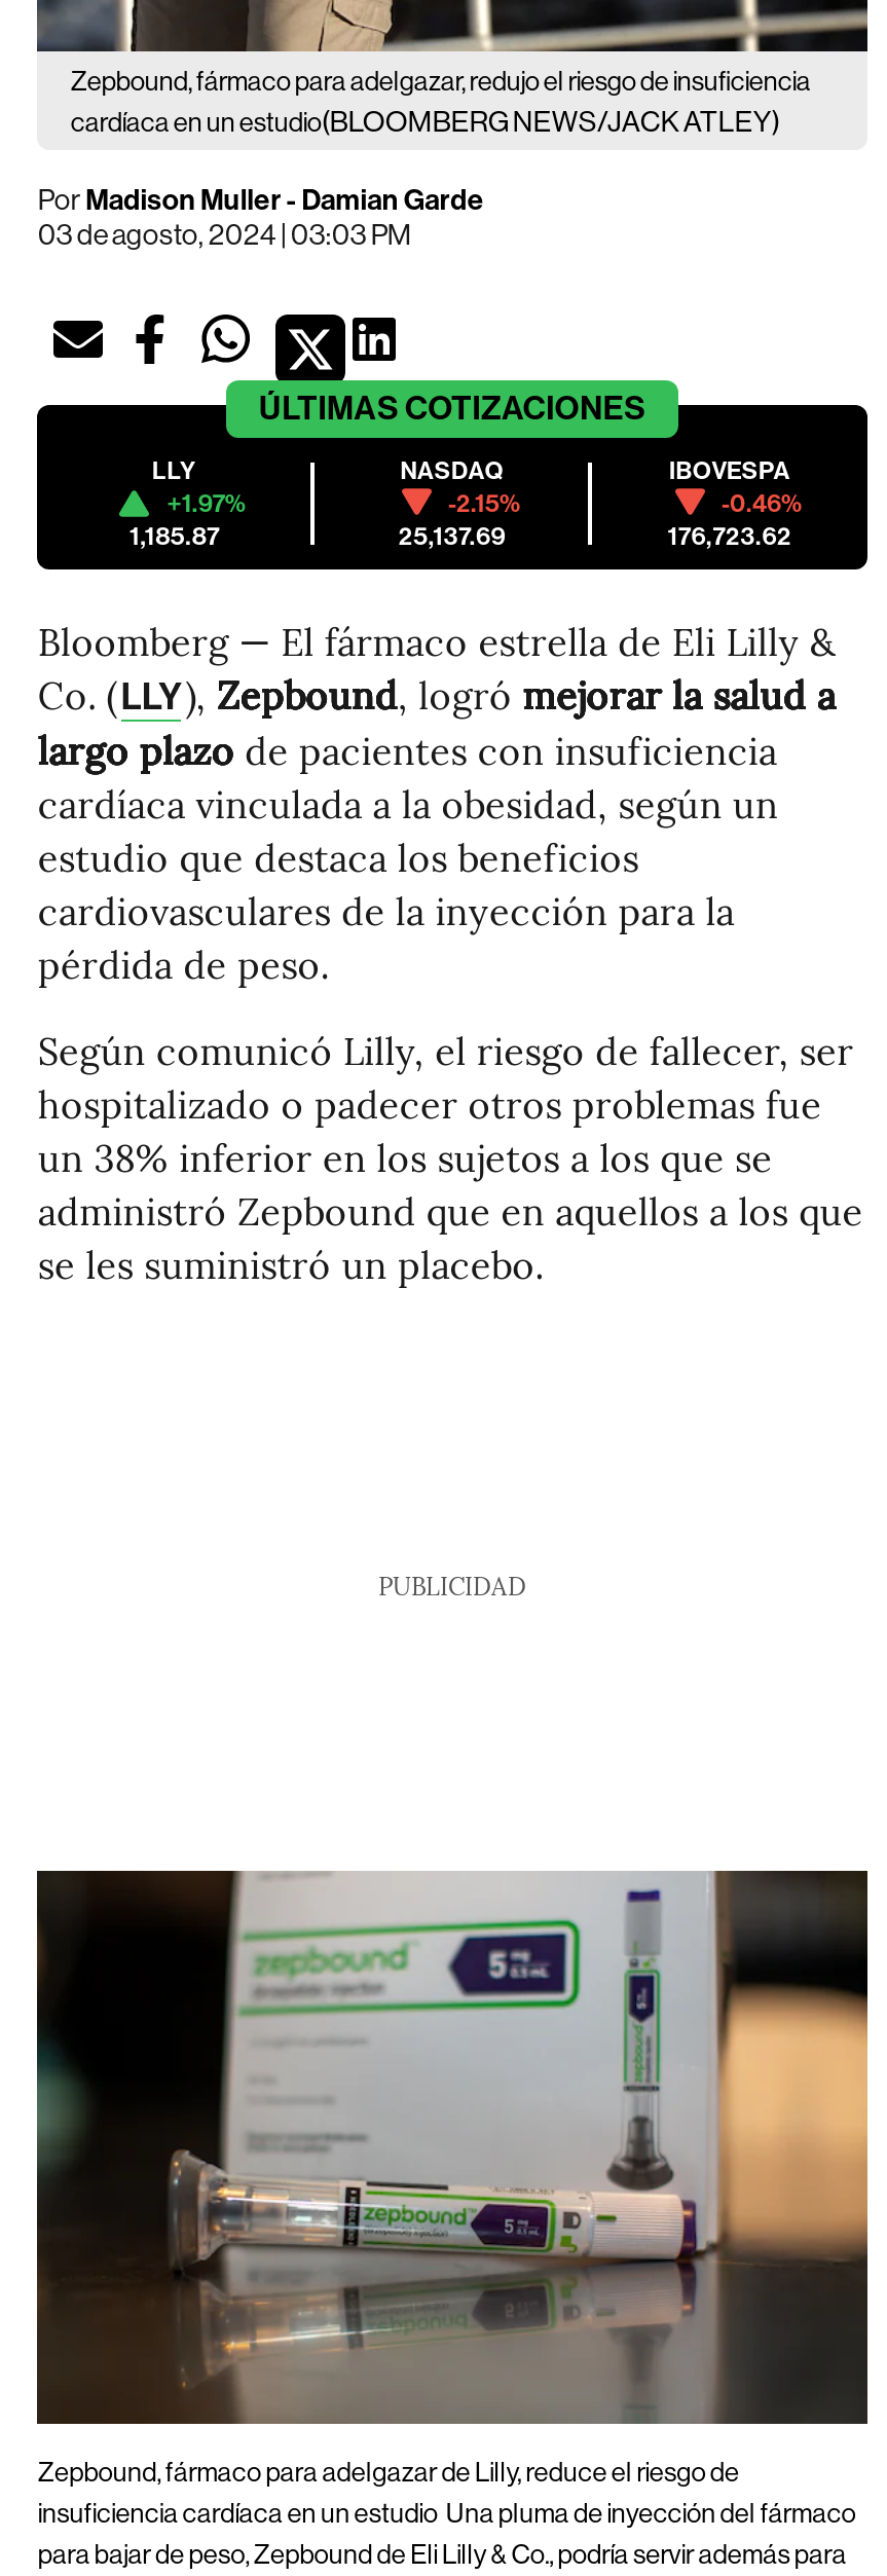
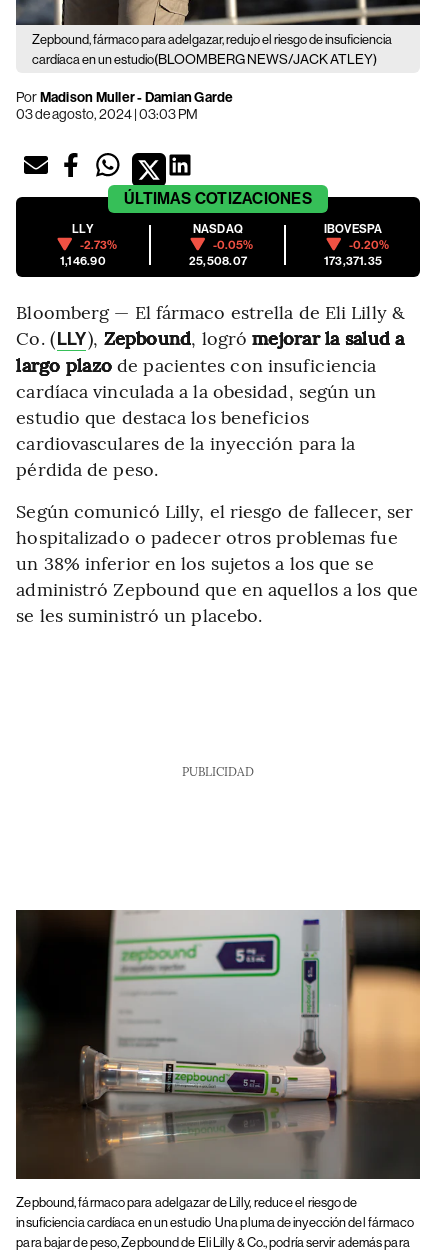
[167,489,245,518] +1.97% -> [80,238,117,252] -2.73%
[448,489,520,518] -2.15% -> [213,238,253,252] -0.05%
[722,489,802,518] -0.46% -> [348,238,388,252] -0.20%
[130,522,220,551] 1,185.87 -> [60,254,106,268] 1,146.90
[399,522,506,551] 25,137.69 -> [189,254,247,268] 25,508.07
[668,522,792,551] 176,723.62 -> [324,254,382,268] 173,371.35

